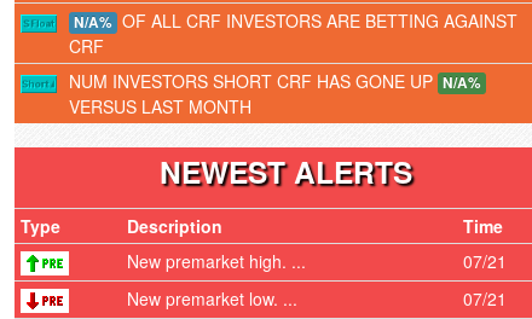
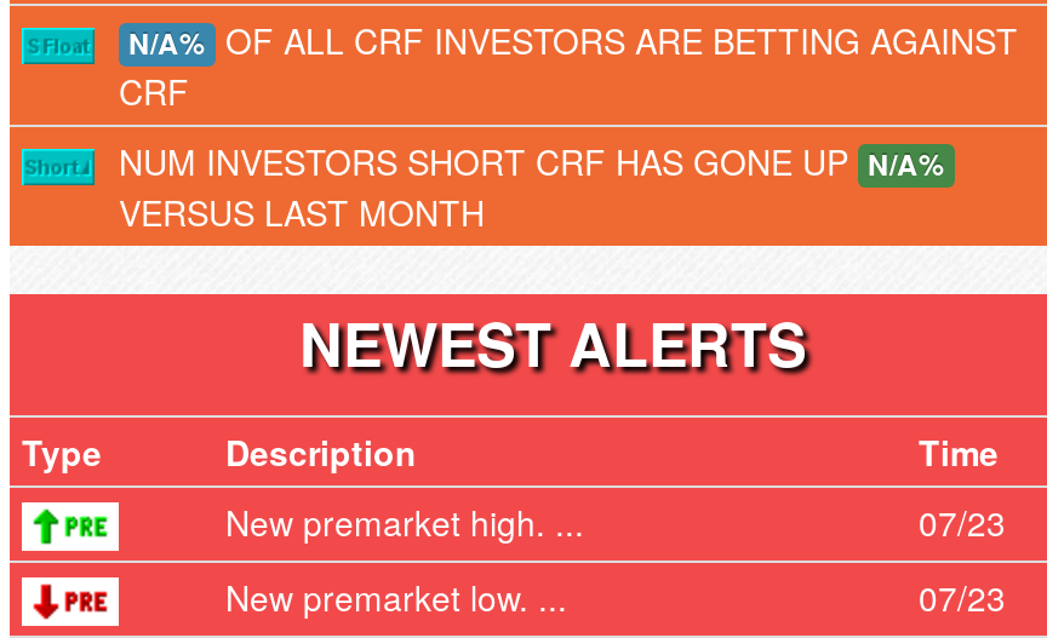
[463,249,507,273] 07/21 -> [919,498,1006,546] 07/23
[463,286,507,311] 07/21 -> [919,573,1006,621] 07/23

